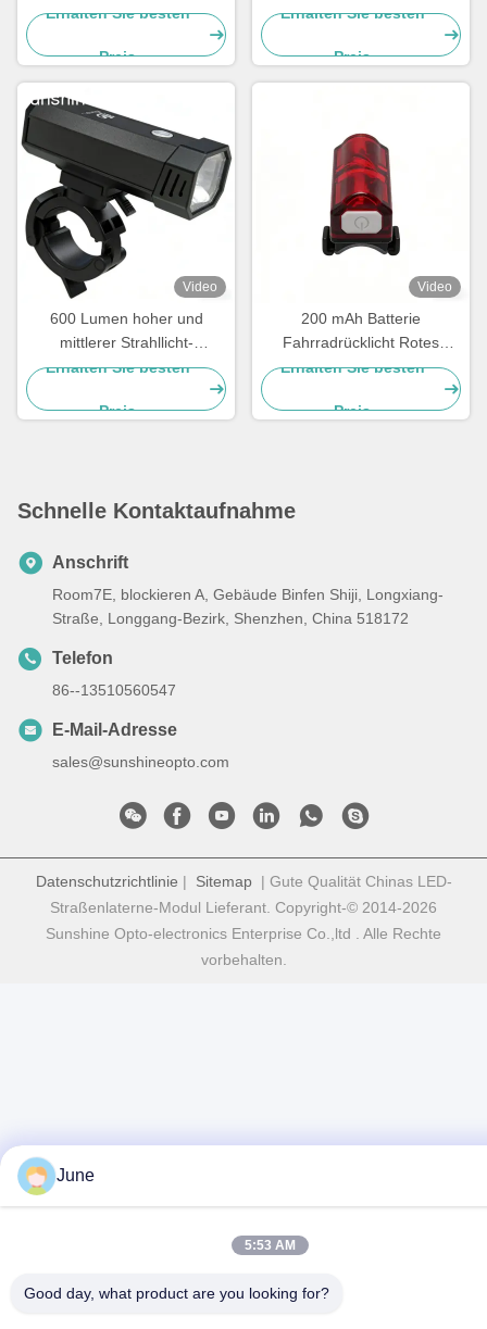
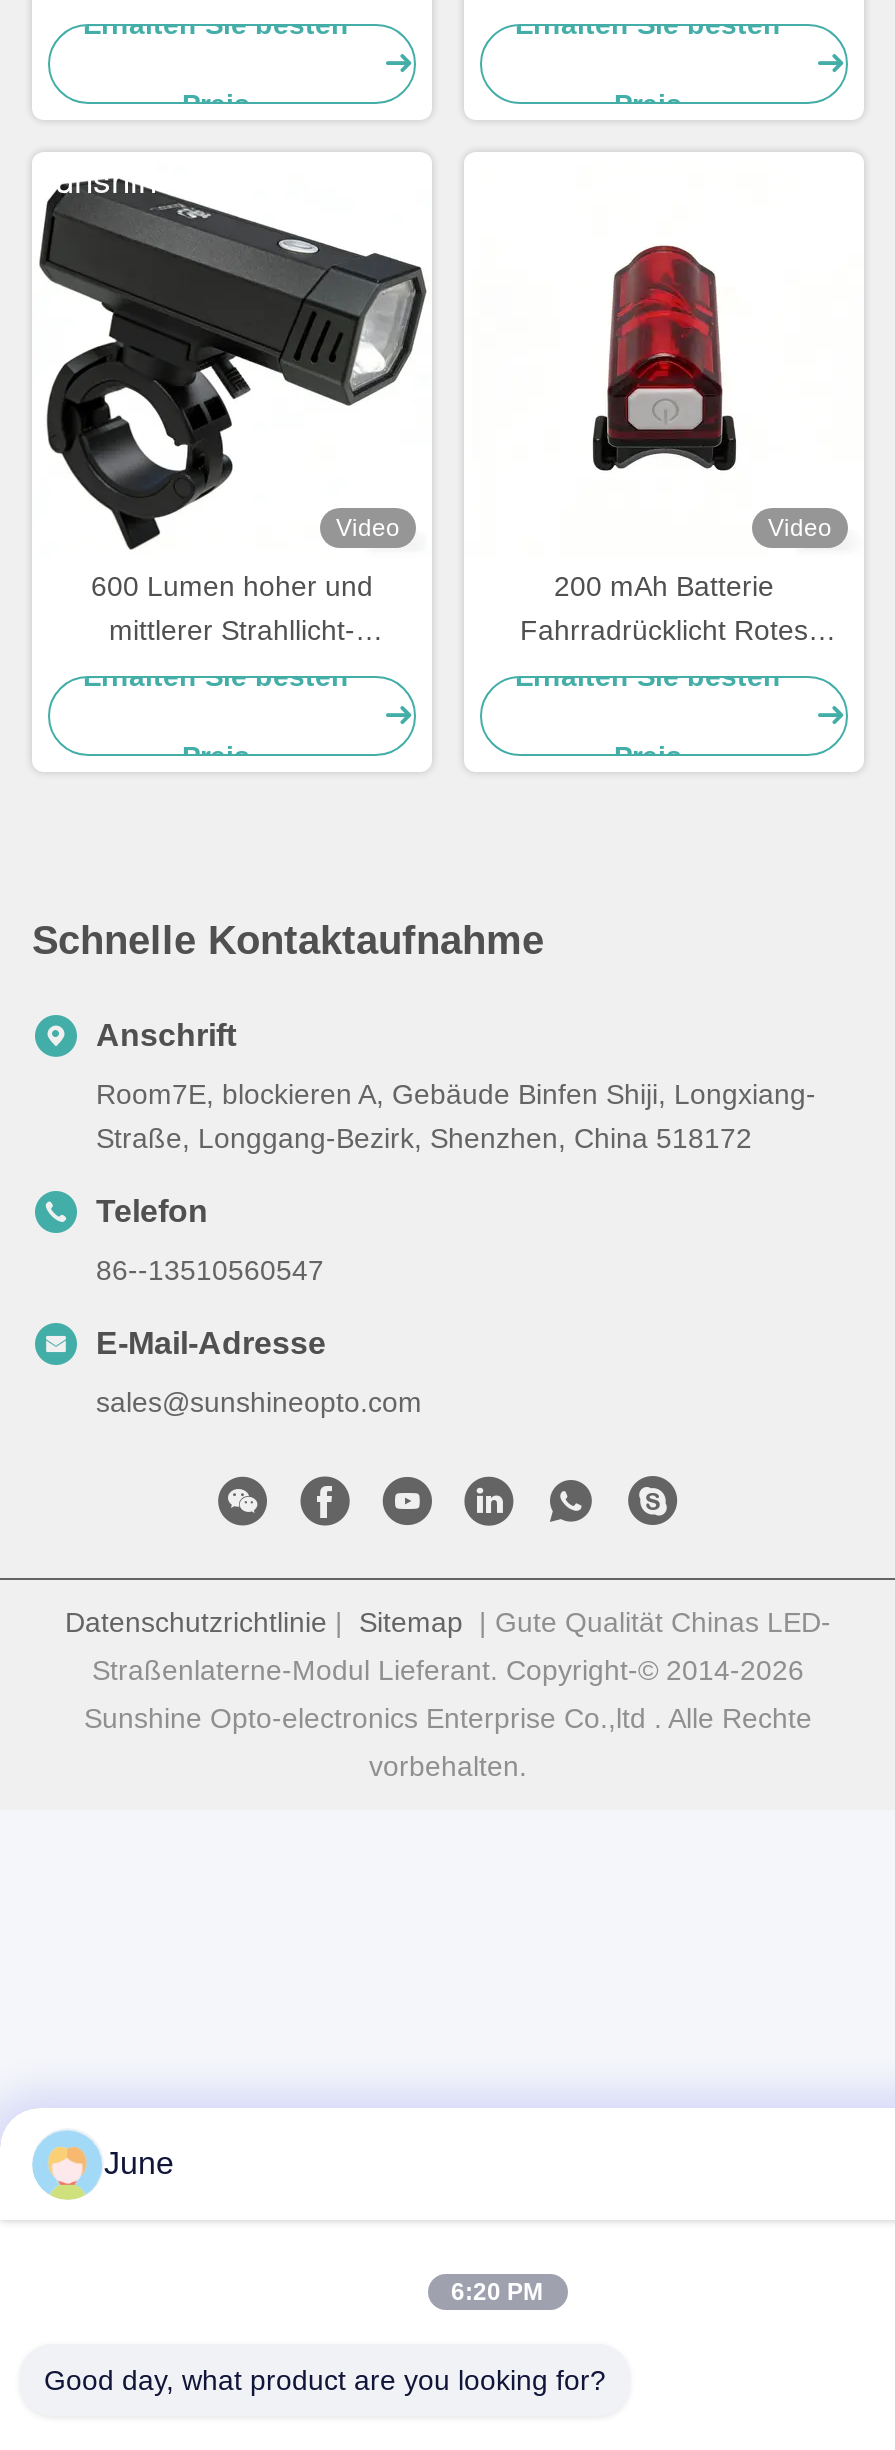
[245,1238,296,1253] 5:53 AM -> [451,2278,543,2306] 6:20 PM

